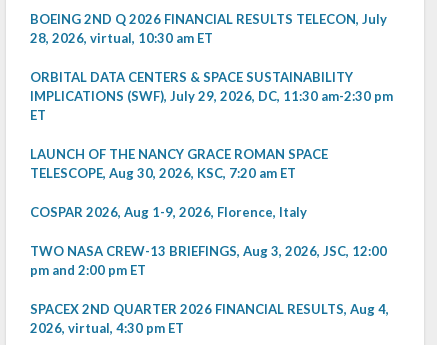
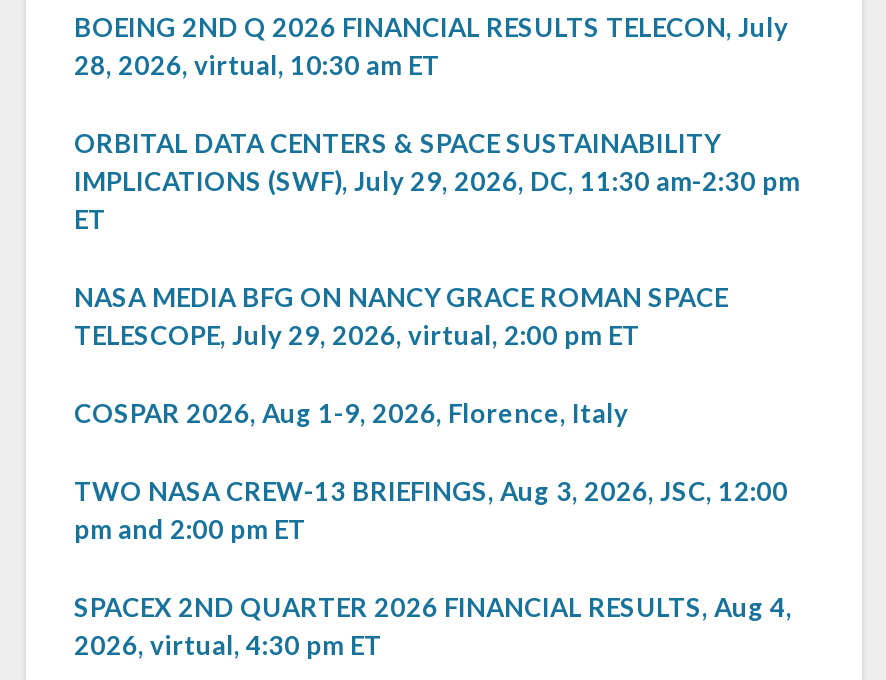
[30,146,328,181] LAUNCH OF THE NANCY GRACE ROMAN SPACE | TELESCOPE, Aug 30, 2026, KSC, 7:20 am ET -> [74,280,728,350] NASA MEDIA BFG ON NANCY GRACE ROMAN SPACE | TELESCOPE, July 29, 2026, virtual, 2:00 pm ET

